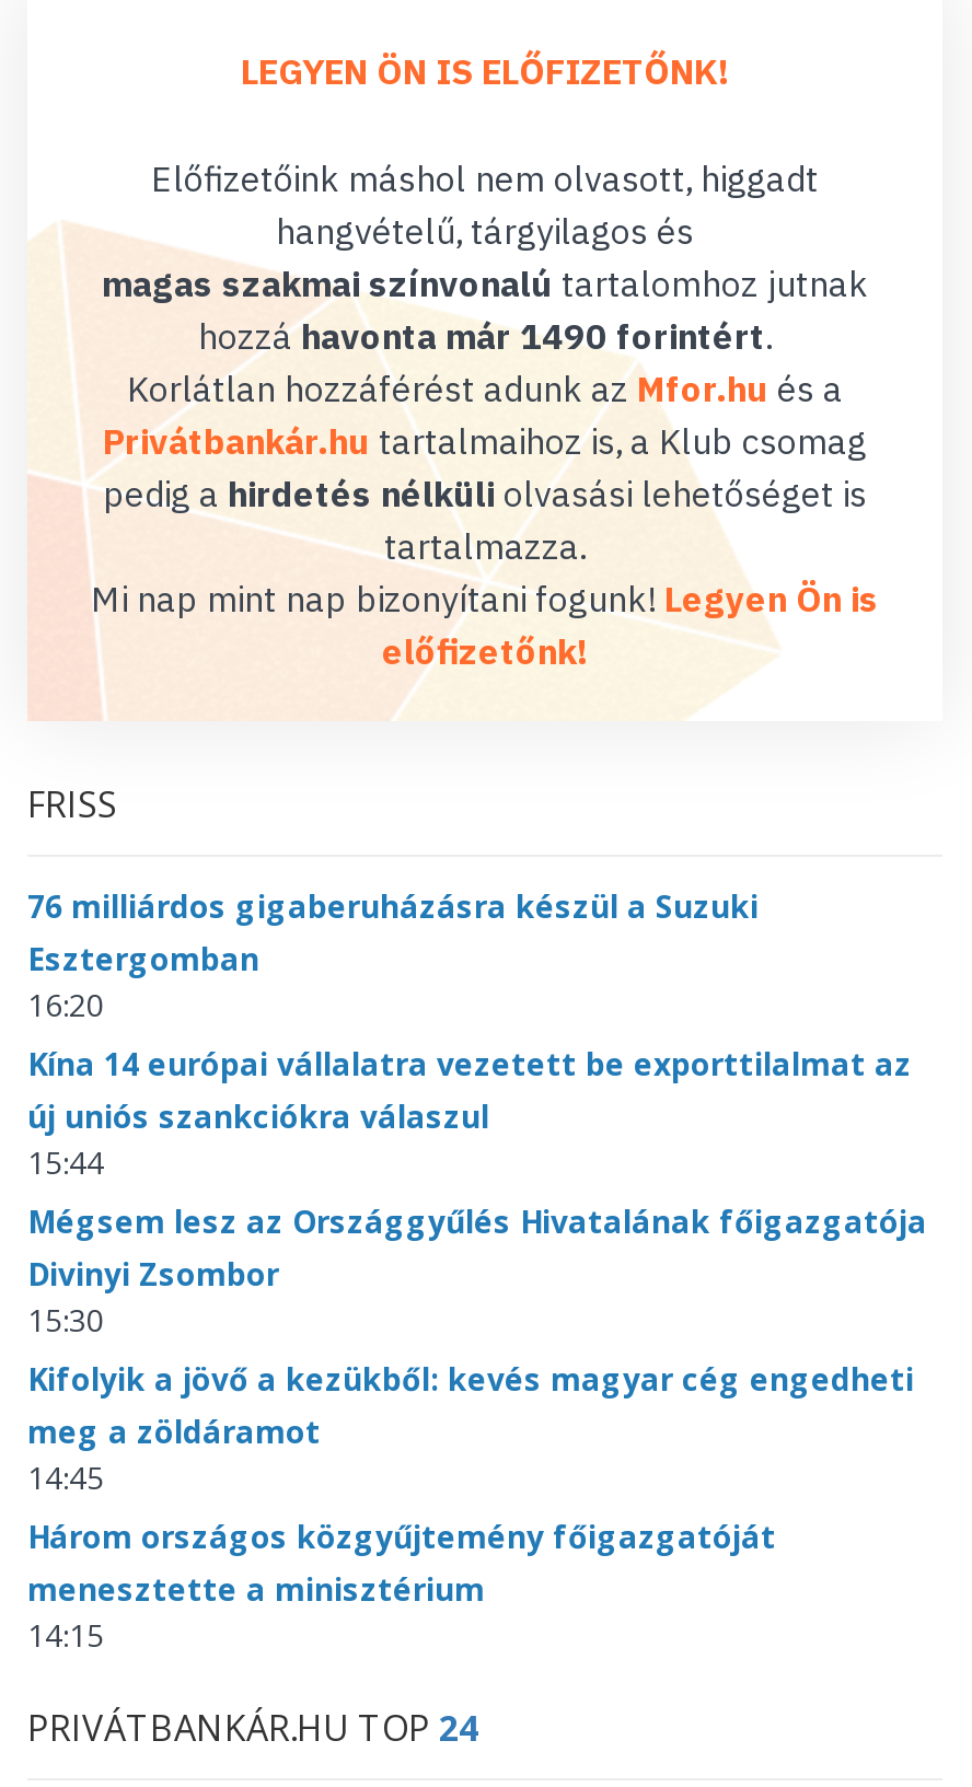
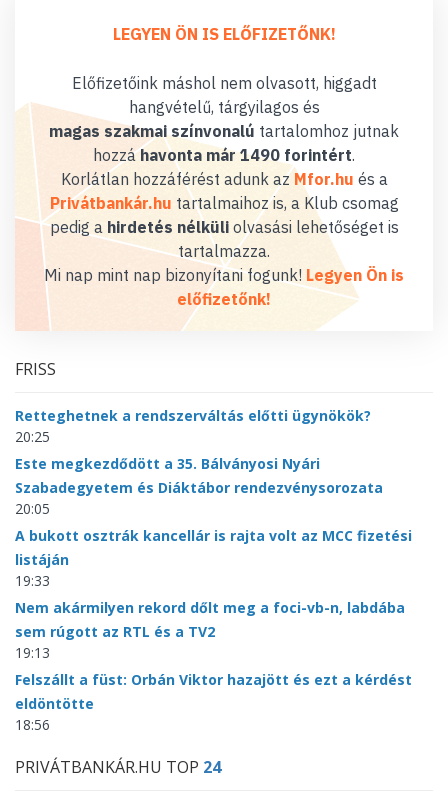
[27,885,927,1656] 76 milliárdos gigaberuházásra készül a Suzuki | Esztergomban | 16:20 | Kína 14 európai vállalatra vezetett be exporttilalmat az | új uniós szankciókra válaszul | 15:44 | Mégsem lesz az Országgyűlés Hivatalának főigazgatója | Divinyi Zsombor | 15:30 | Kifolyik a jövő a kezükből: kevés magyar cég engedheti | meg a zöldáramot | 14:45 | Három országos közgyűjtemény főigazgatóját | menesztette a minisztérium | 14:15 -> [15,406,412,734] Retteghetnek a rendszerváltás előtti ügynökök? | 20:25 | Este megkezdődött a 35. Bálványosi Nyári | Szabadegyetem és Diáktábor rendezvénysorozata | 20:05 | A bukott osztrák kancellár is rajta volt az MCC fizetési | listáján | 19:33 | Nem akármilyen rekord dőlt meg a foci-vb-n, labdába | sem rúgott az RTL és a TV2 | 19:13 | Felszállt a füst: Orbán Viktor hazajött és ezt a kérdést | eldöntötte | 18:56

